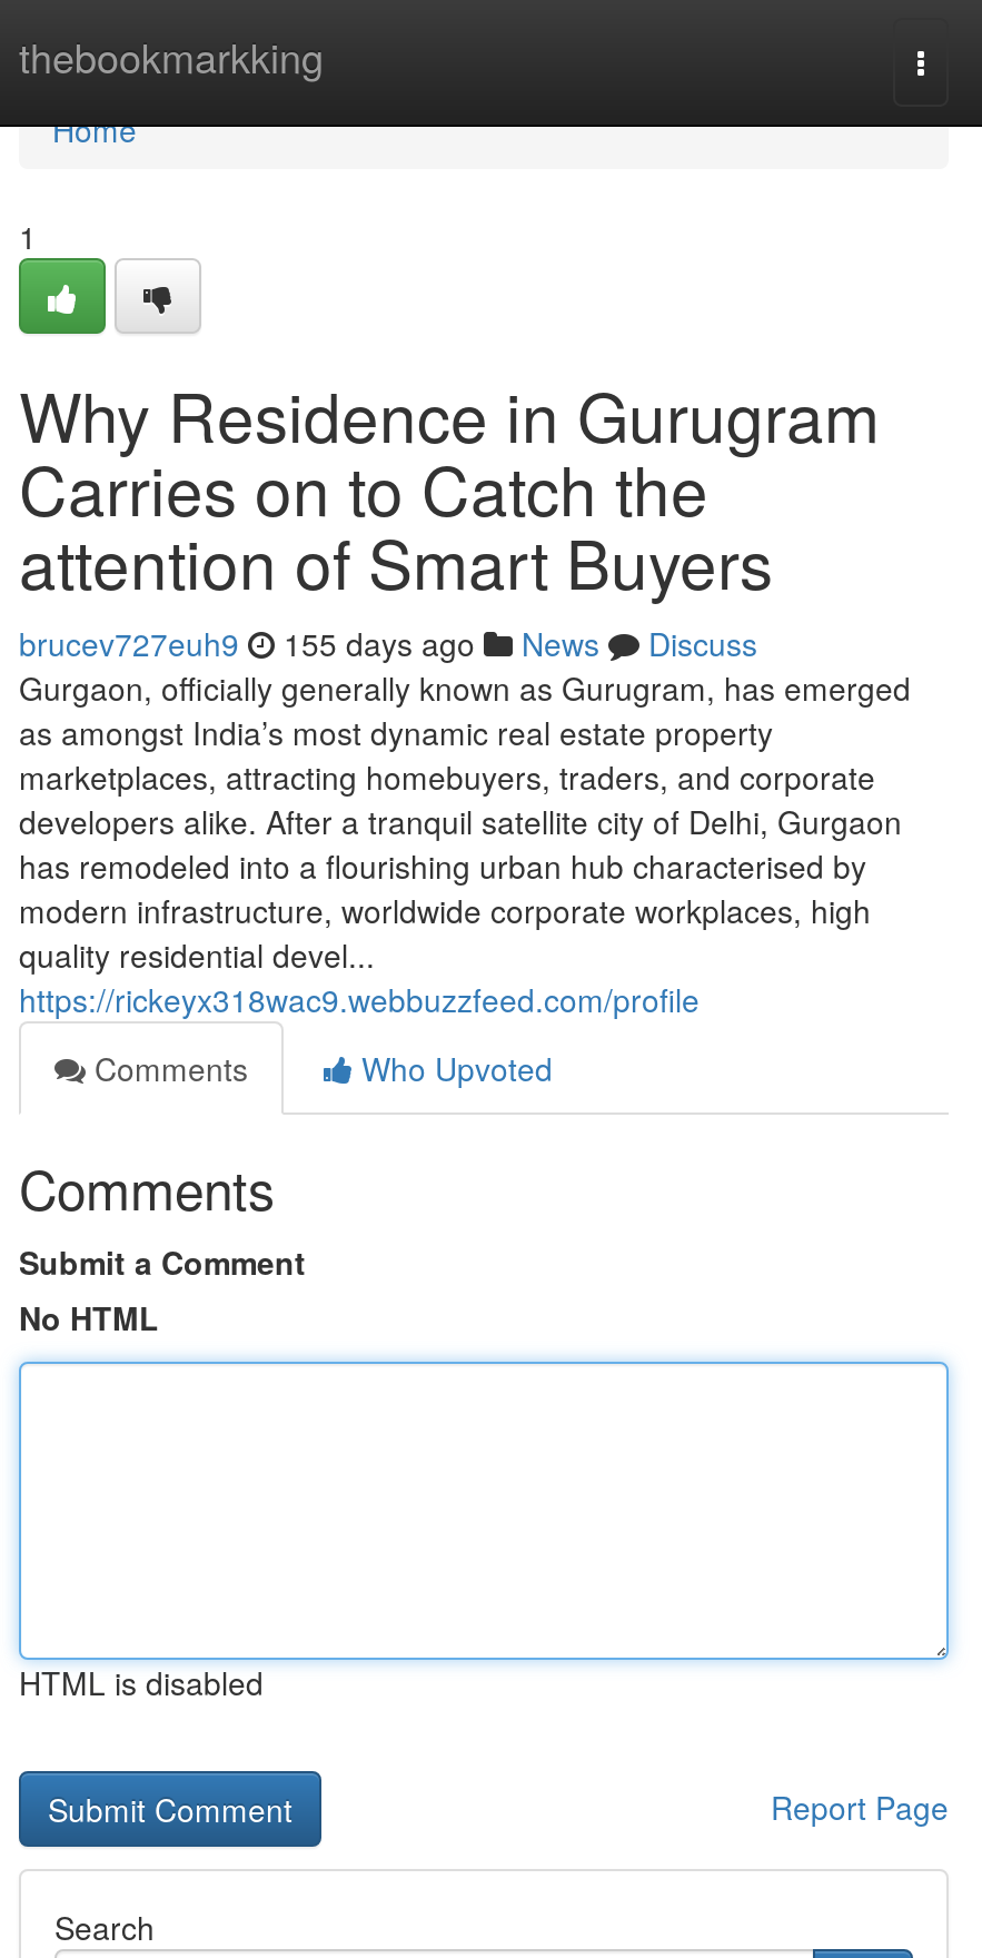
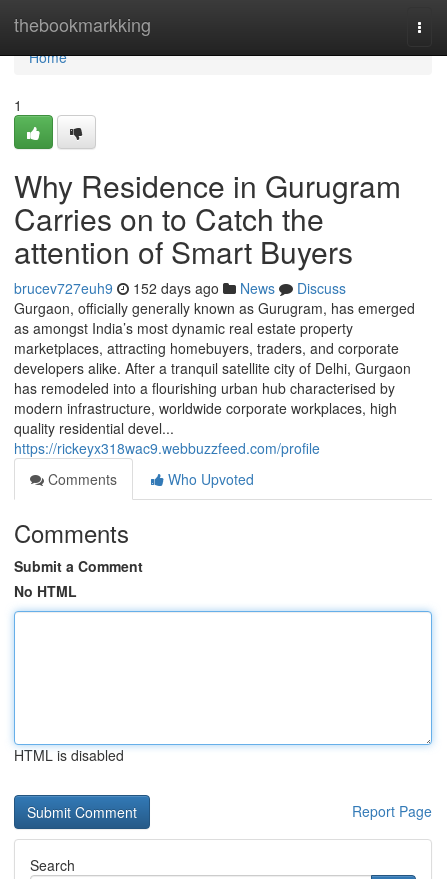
[19,621,757,665] brucev727euh9 155 days ago News Discuss -> [14,278,346,298] brucev727euh9 152 days ago News Discuss

